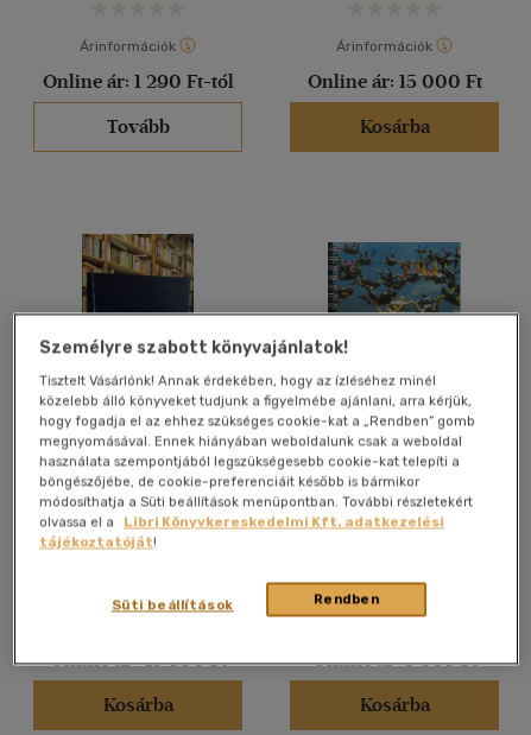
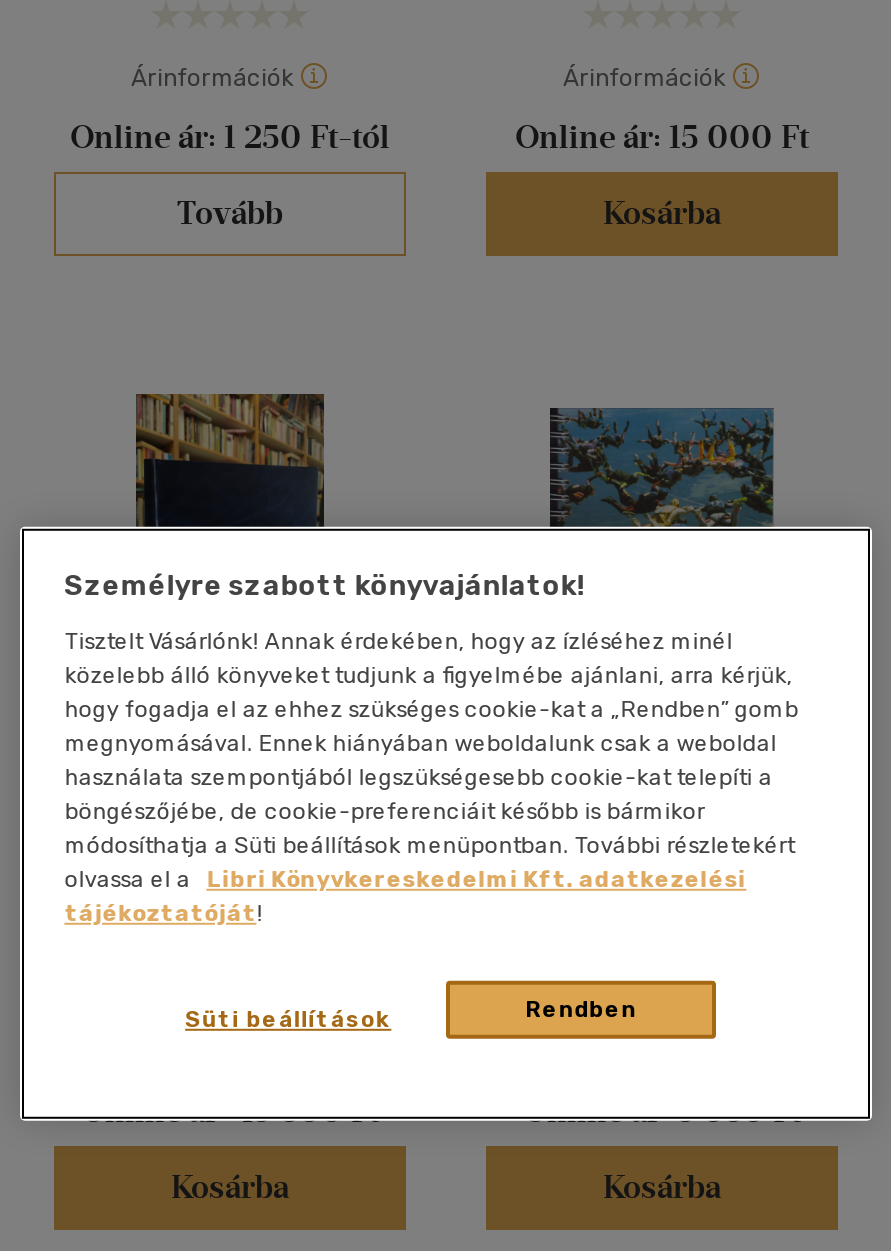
[42,70,233,93] Online ár: 1 290 Ft-tól -> [70,118,390,156] Online ár: 1 250 Ft-tól

